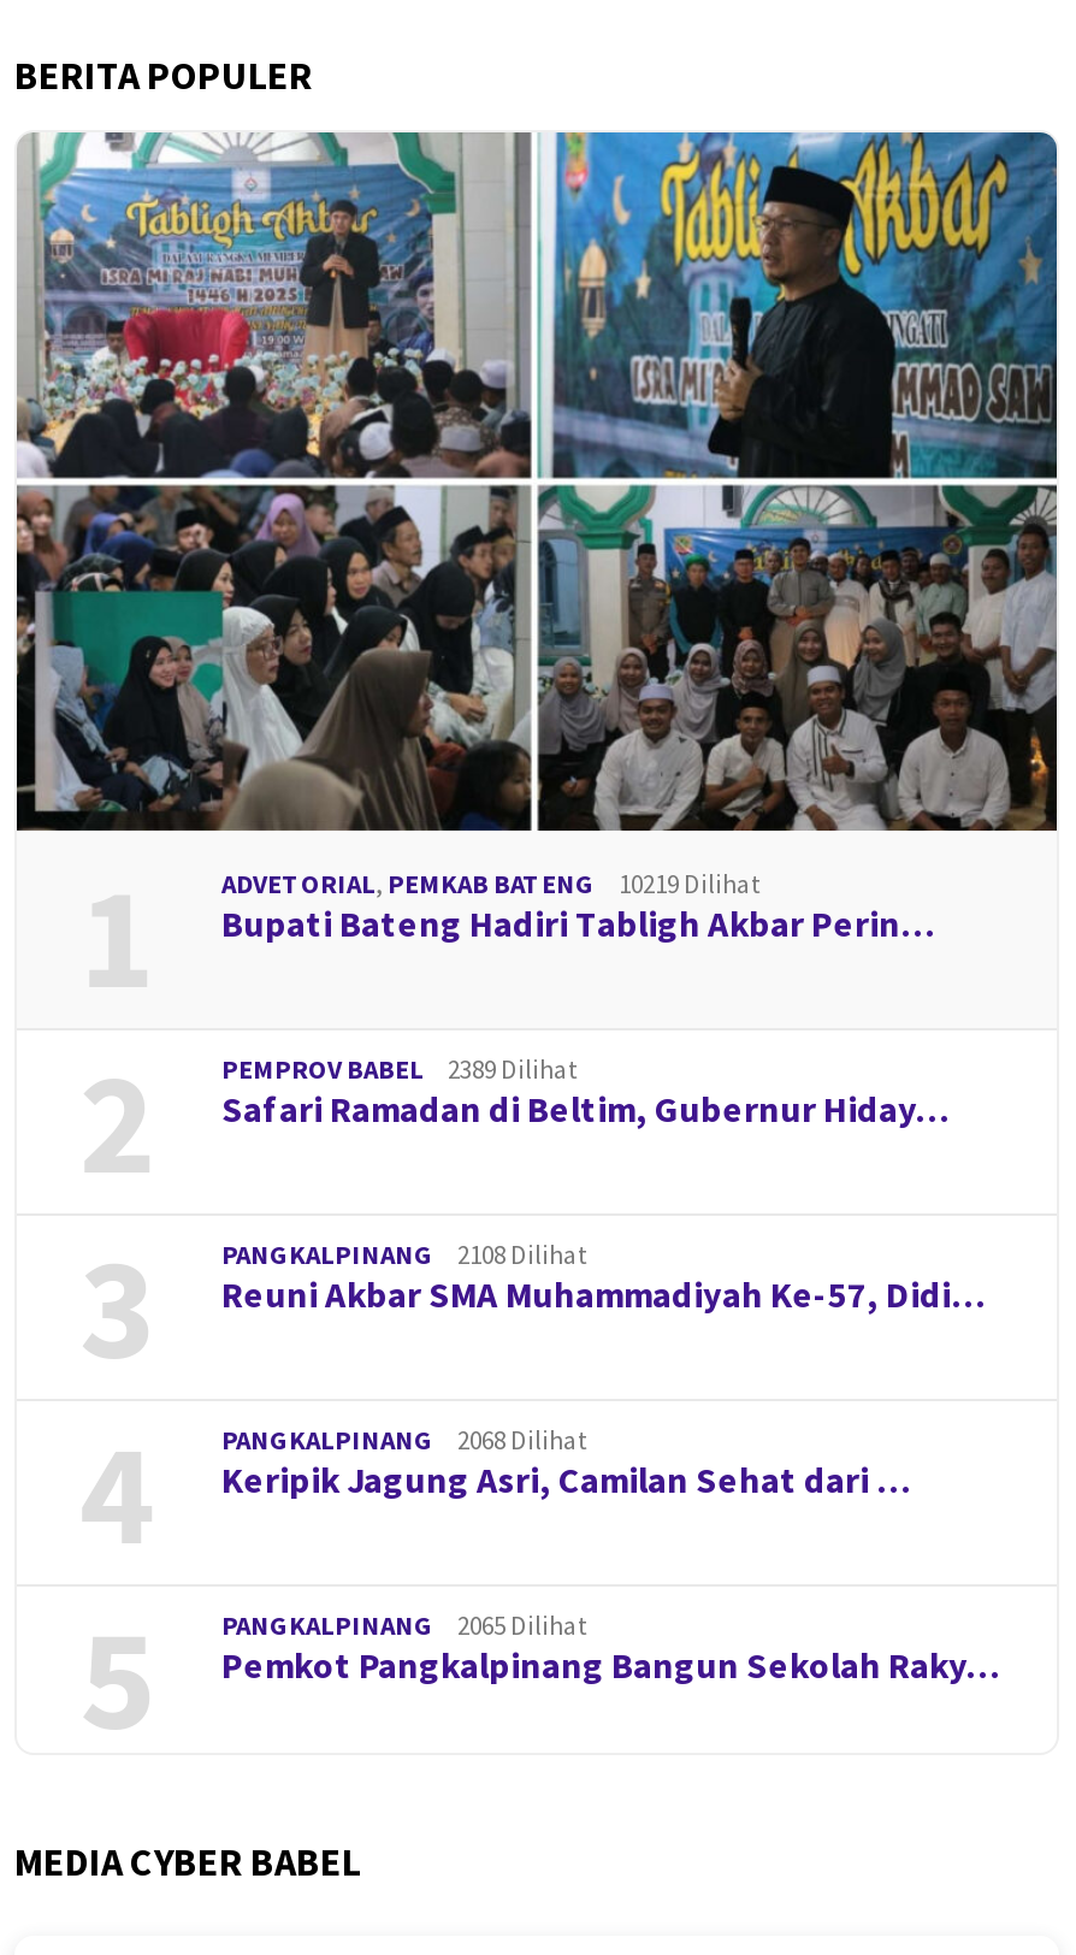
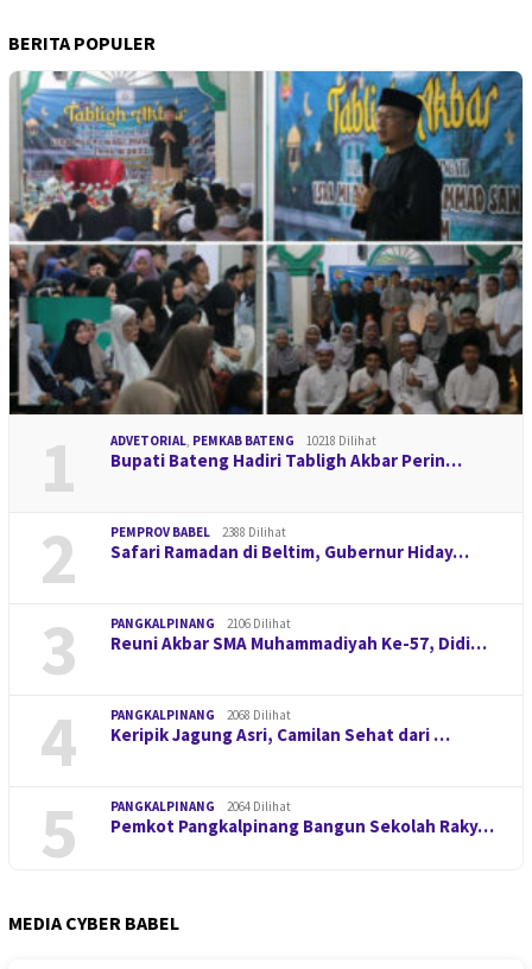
[221,866,761,900] ADVETORIAL, PEMKAB BATENG 10219 Dilihat -> [110,432,376,449] ADVETORIAL, PEMKAB BATENG 10218 Dilihat
[221,1052,578,1085] PEMPROV BABEL 2389 Dilihat -> [110,523,286,540] PEMPROV BABEL 2388 Dilihat
[221,1237,587,1271] PANGKALPINANG 2108 Dilihat -> [110,615,291,632] PANGKALPINANG 2106 Dilihat
[221,1608,587,1642] PANGKALPINANG 2065 Dilihat -> [110,798,291,814] PANGKALPINANG 2064 Dilihat

